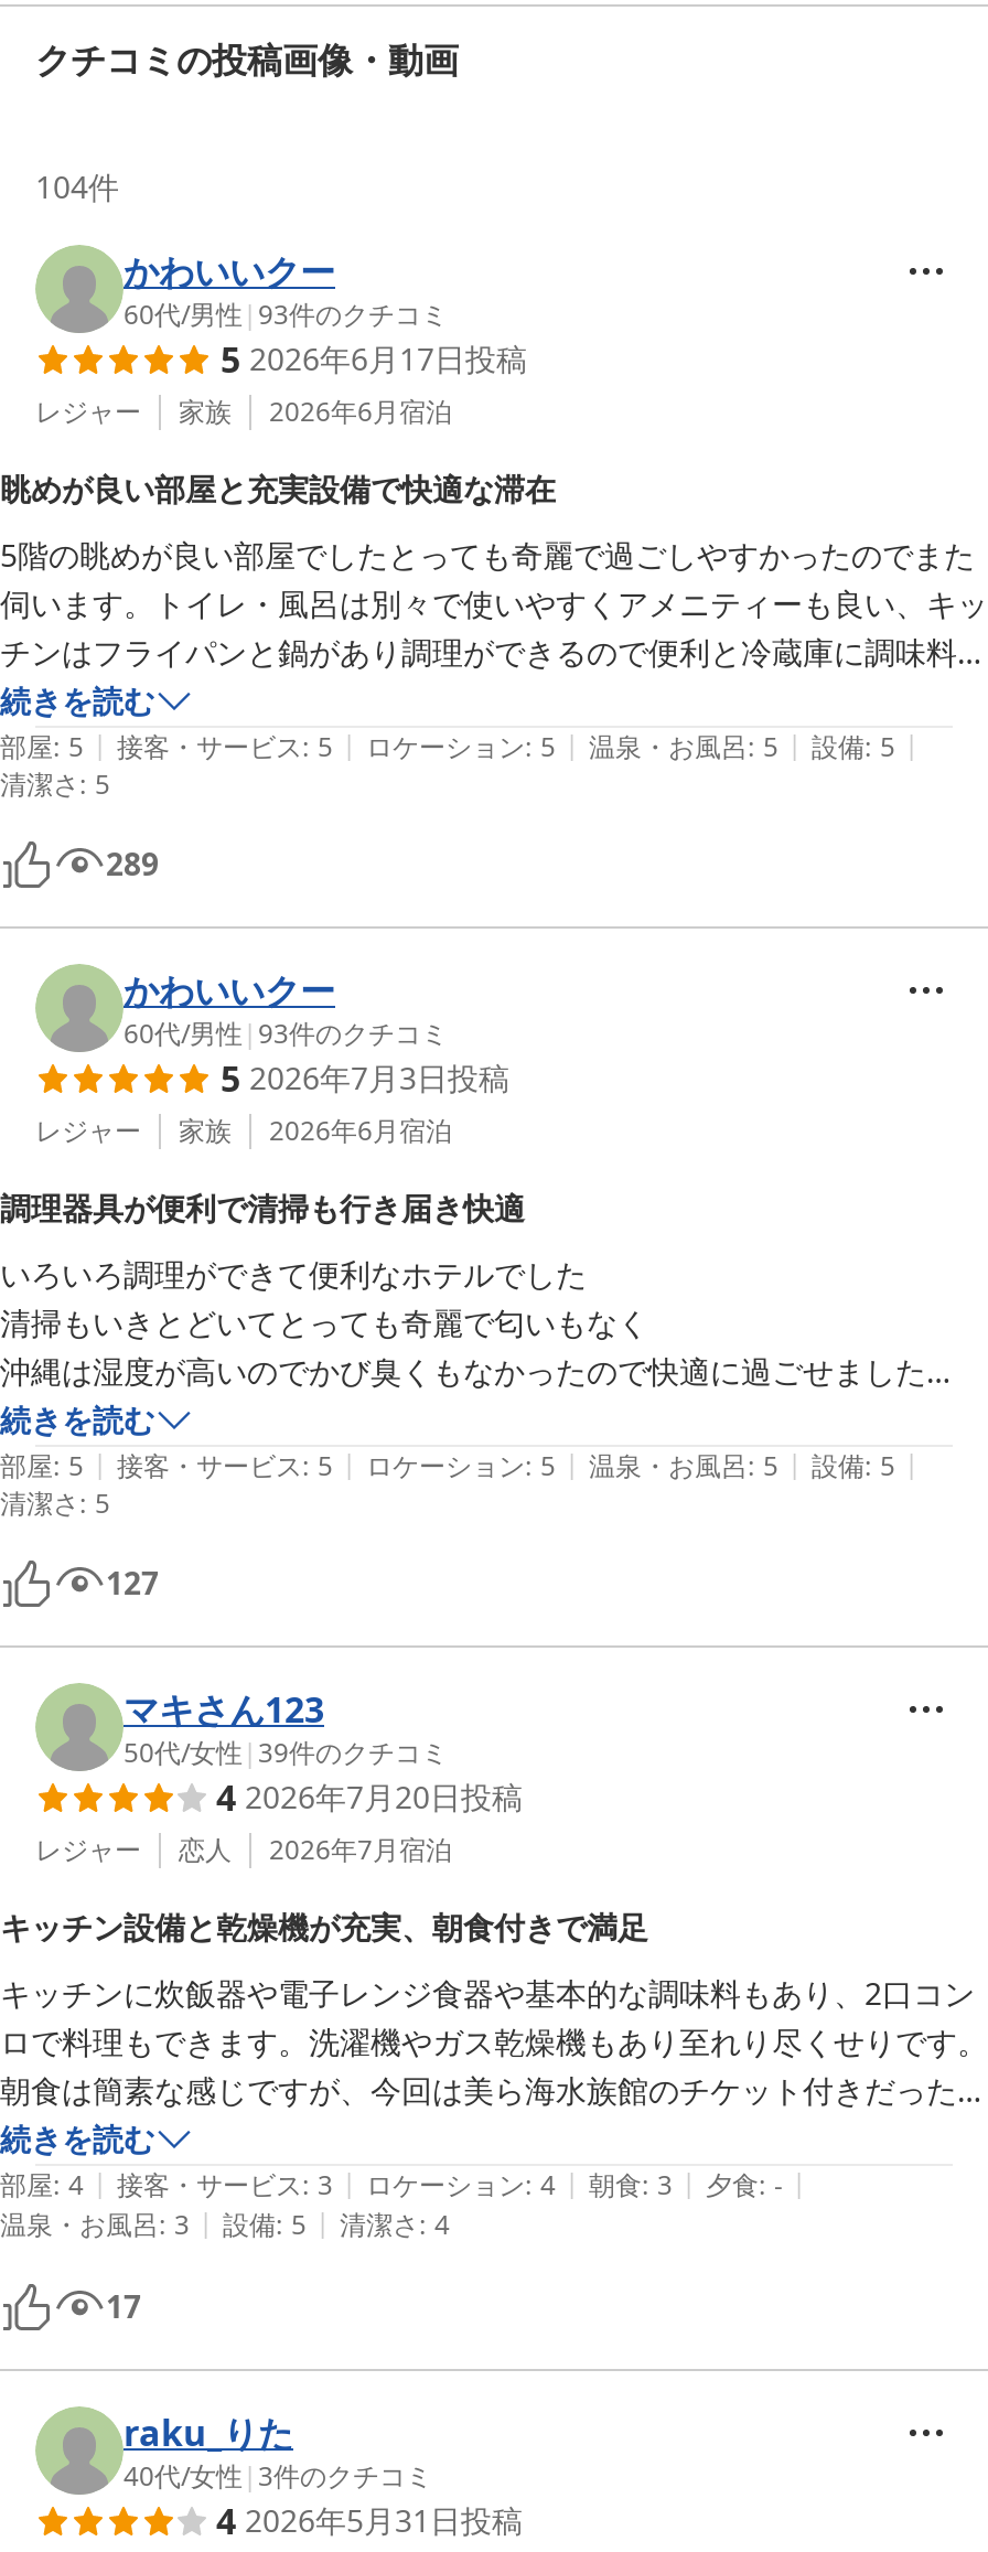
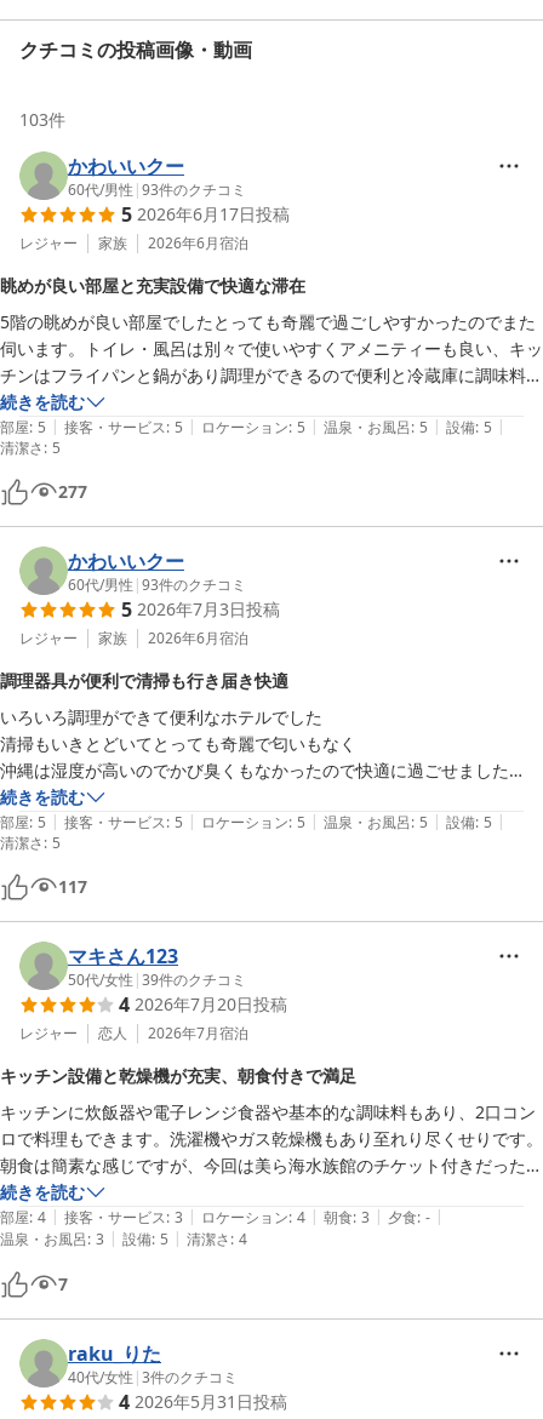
[35,165,119,207] 104件 -> [19,108,65,131] 103件
[106,843,159,884] 289 -> [58,480,87,503] 277
[106,1562,159,1604] 127 -> [58,875,87,898] 117
[106,2285,141,2327] 17 -> [58,1272,68,1295] 7

